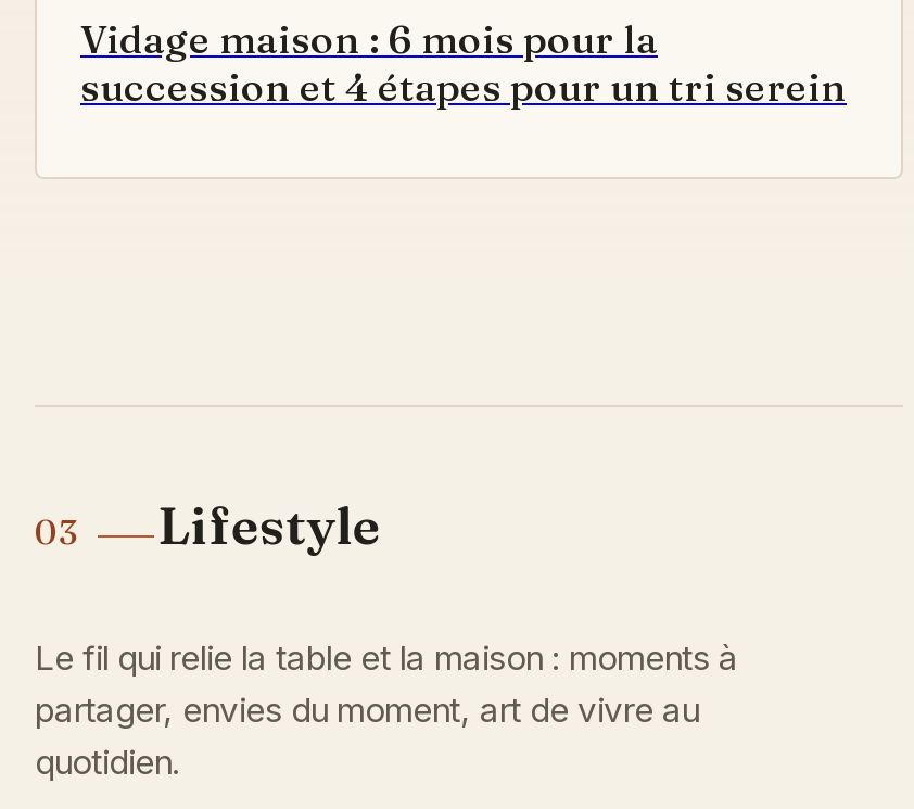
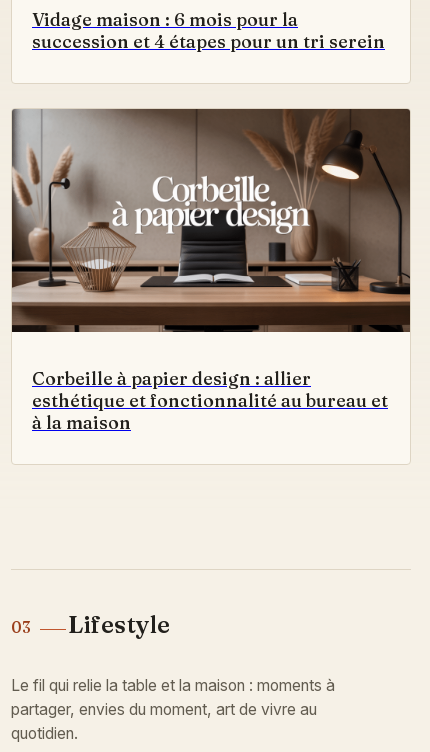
none -> [11,108,411,433] [image] | Corbeille à papier design : allier | esthétique et fonctionnalité au bureau et | à la maison

